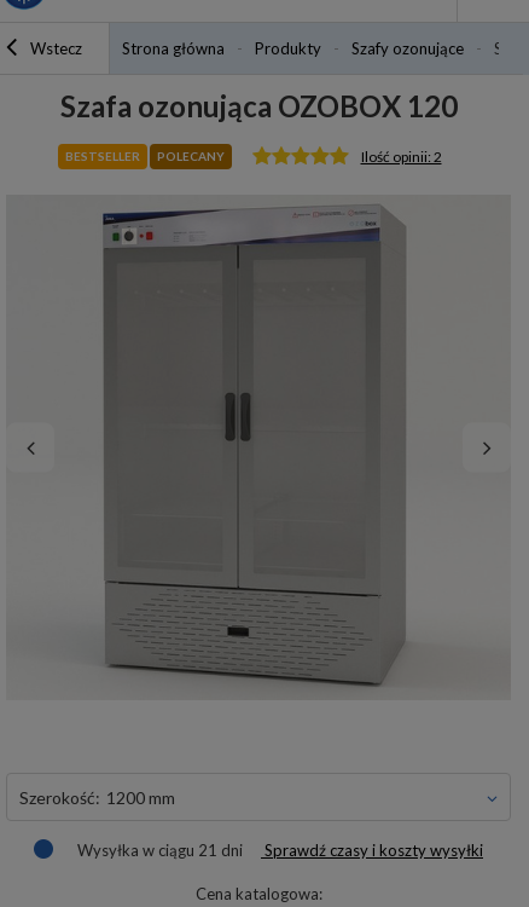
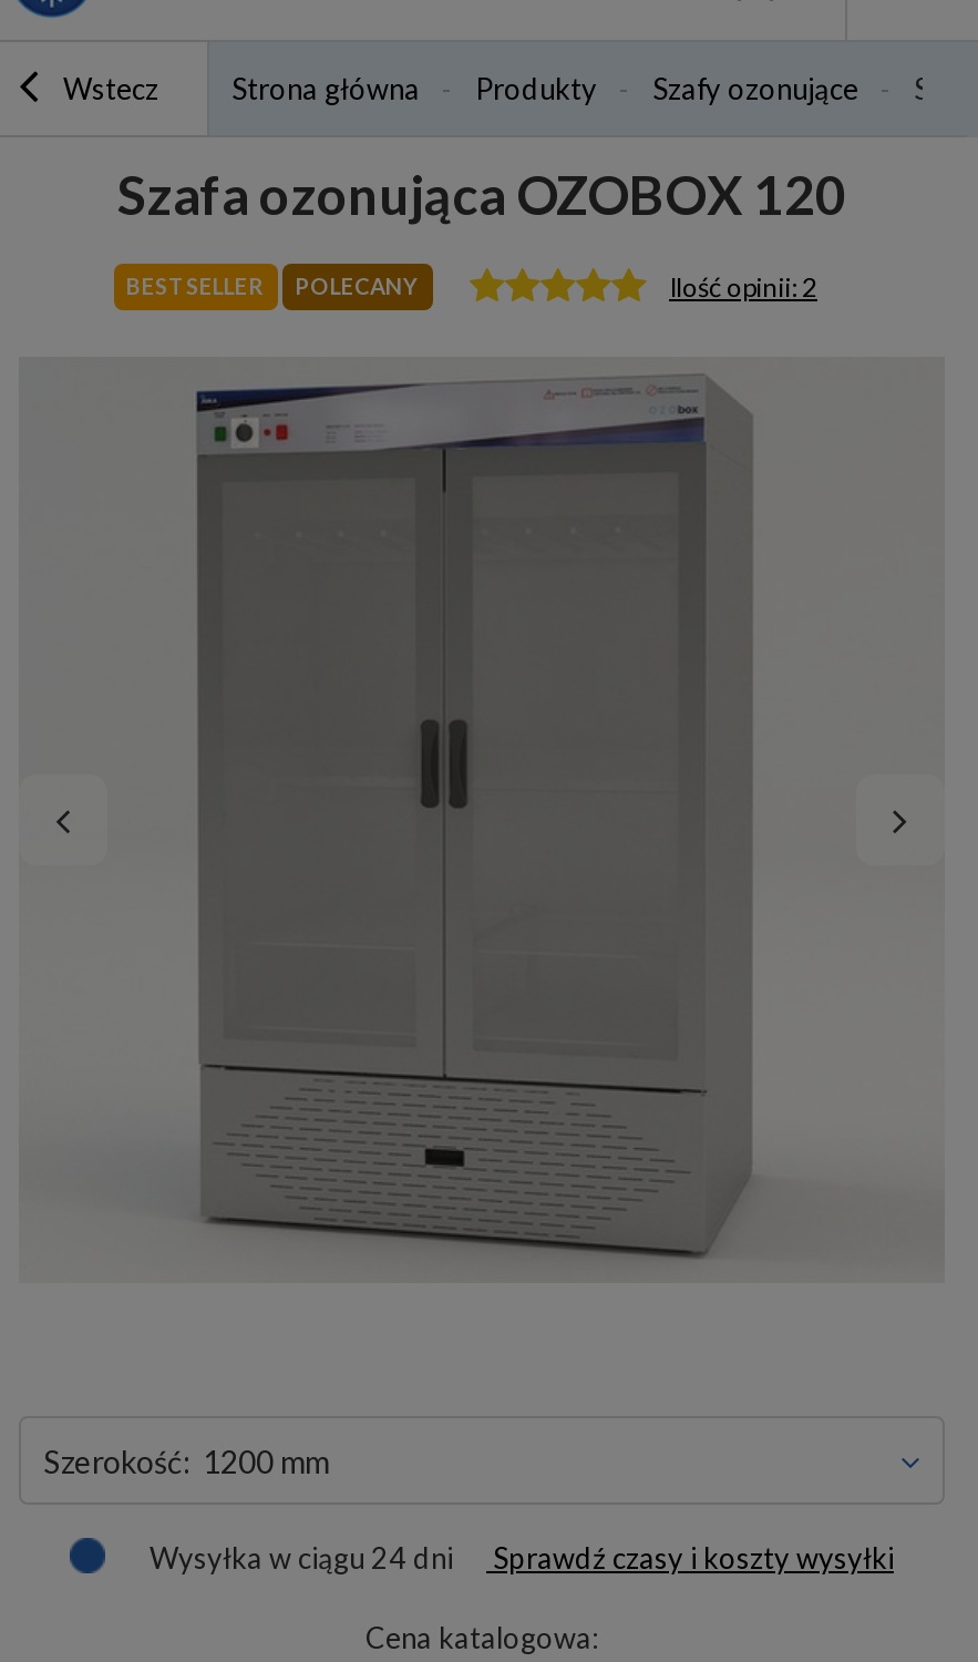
[77,841,243,860] Wysyłka w ciągu 21 dni -> [150,1541,453,1576] Wysyłka w ciągu 24 dni

